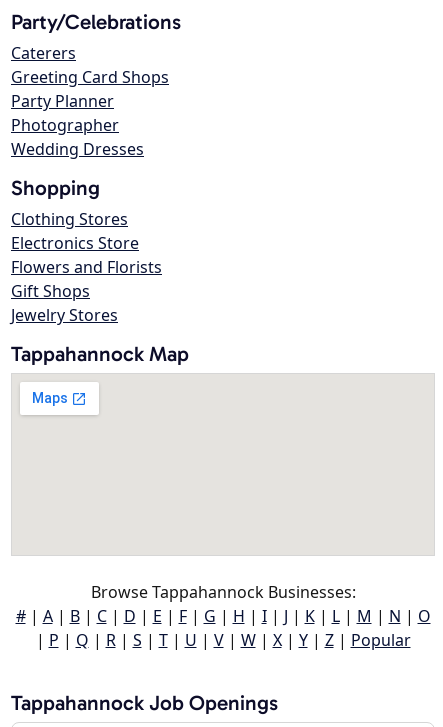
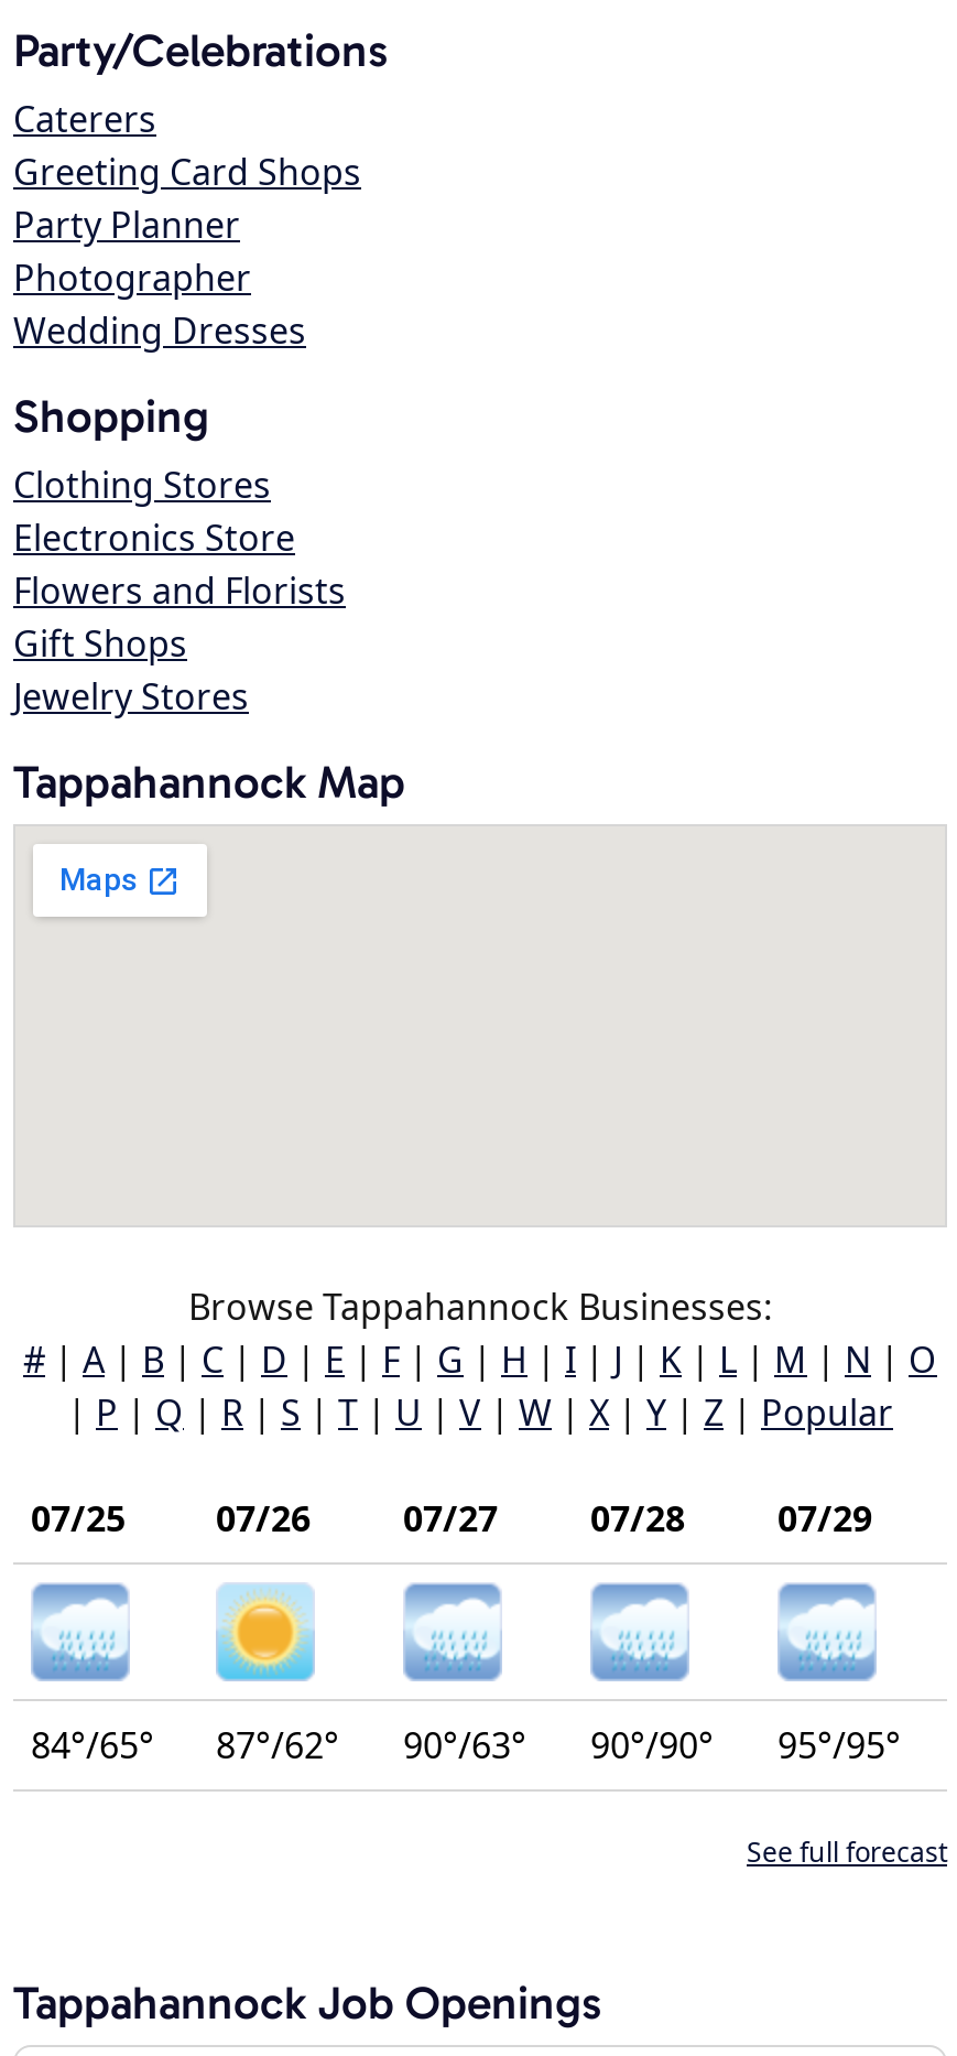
none -> [29,1582,947,1871] [image] | 84°/65° | 87°/62° | 90°/63° | 90°/90° | 95°/95° | See full forecast
none -> [31,1494,872,1542] 07/25 | 07/26 | 07/27 | 07/28 | 07/29
none -> [214,1582,317,1681] [image]
none -> [401,1582,504,1681] [image]
none -> [588,1582,692,1681] [image]
none -> [775,1582,879,1681] [image]

